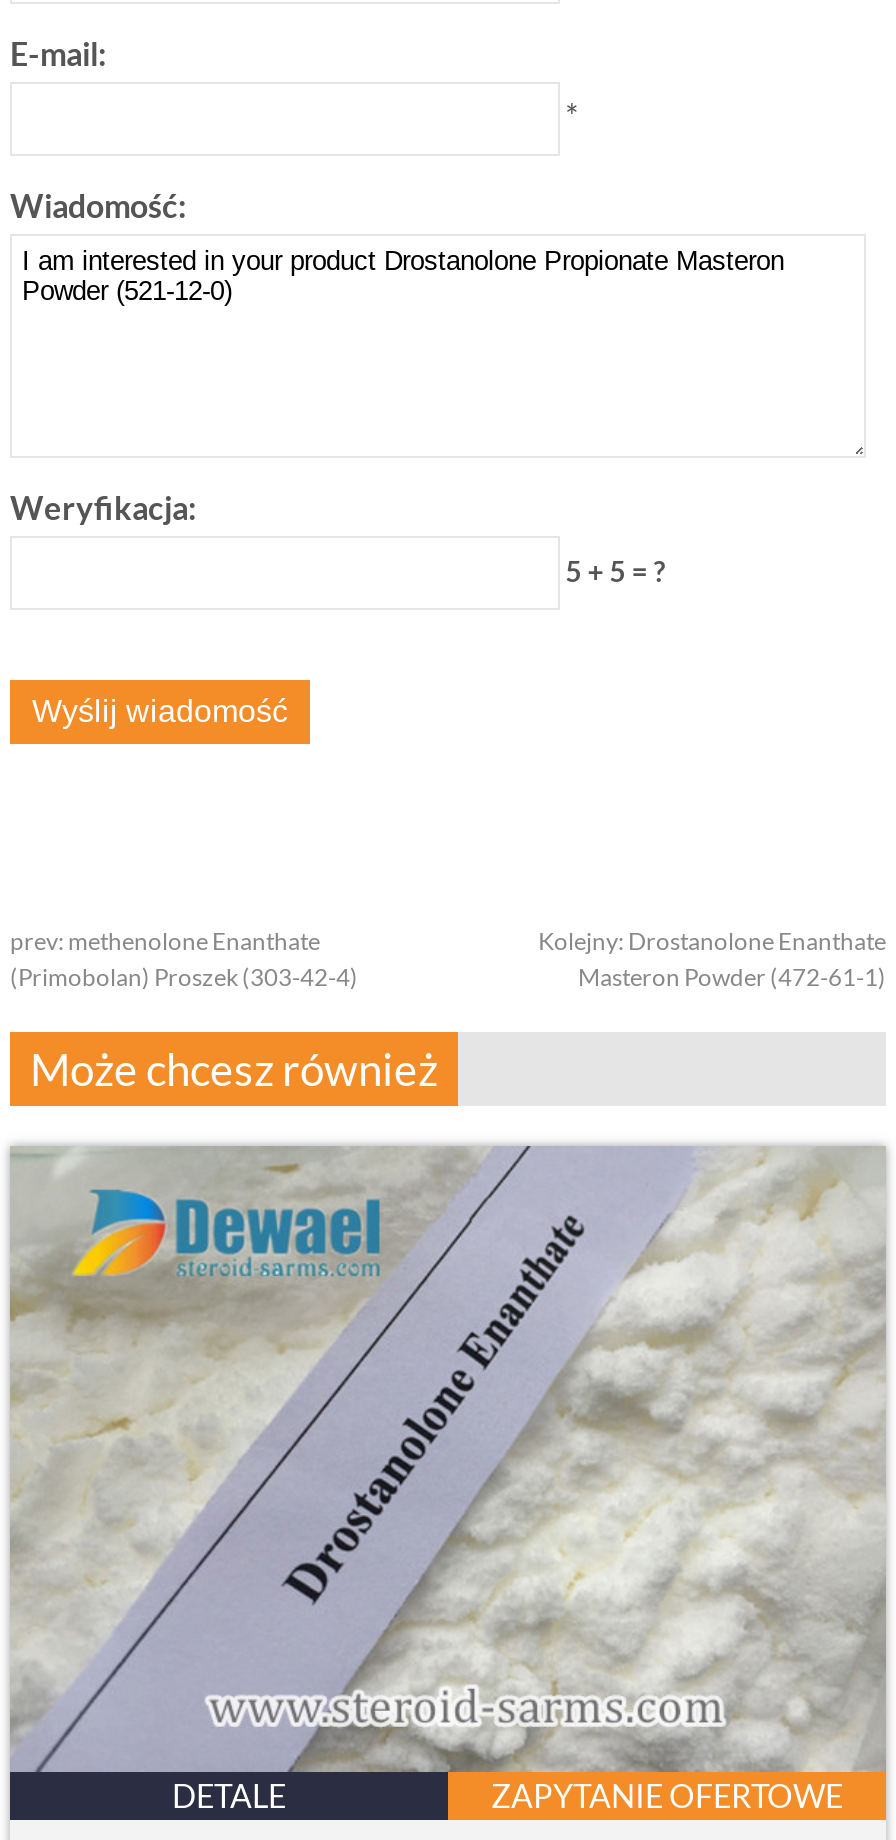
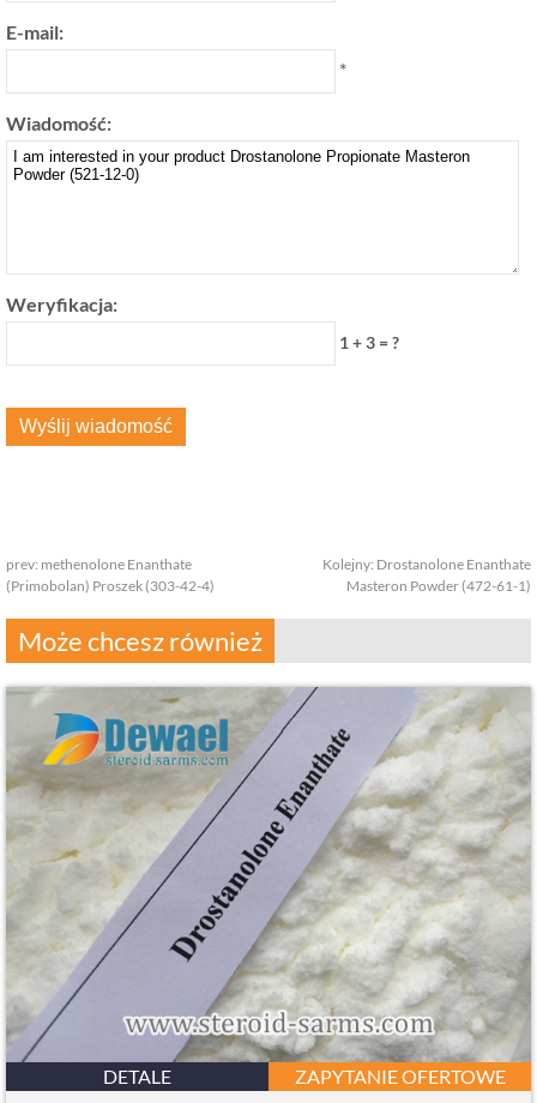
[560,554,666,588] 5 + 5 = ? -> [335,332,399,353] 1 + 3 = ?

